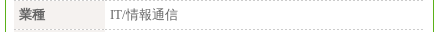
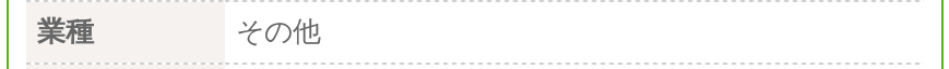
[110,7,178,22] IT/情報通信 -> [236,16,321,48] その他

